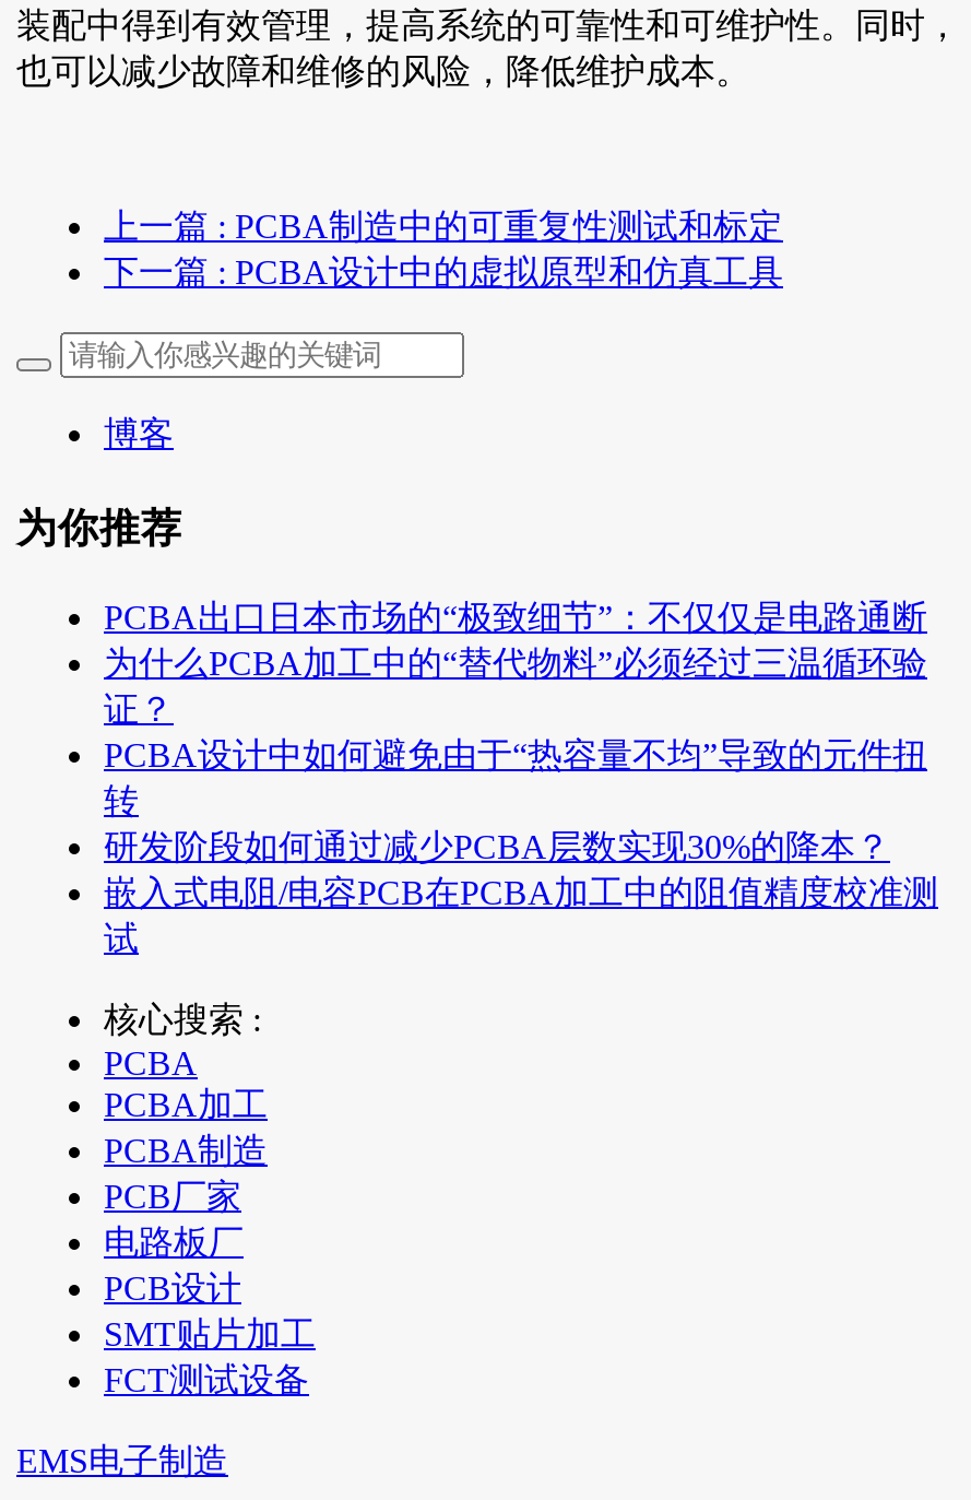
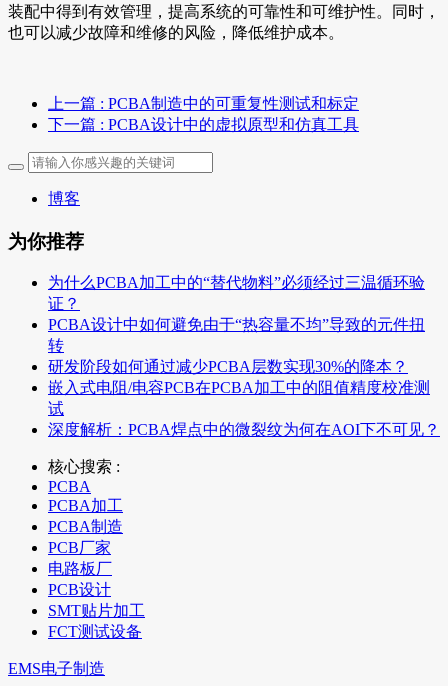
[104,599,927,636] PCBA出口日本市场的“极致细节”：不仅仅是电路通断 -> none
moved [104,645,938,957] -> [48,274,430,417]: 为什么PCBA加工中的“替代物料”必须经过三温循环验 | 证？ | 转 | 研发阶段如何通过减少PCBA层数实现30%的降本？ | 嵌入式电阻/电容PCB在PCBA加工中的阻值精度校准测 | 试
none -> [48,421,440,438] 深度解析：PCBA焊点中的微裂纹为何在AOI下不可见？

